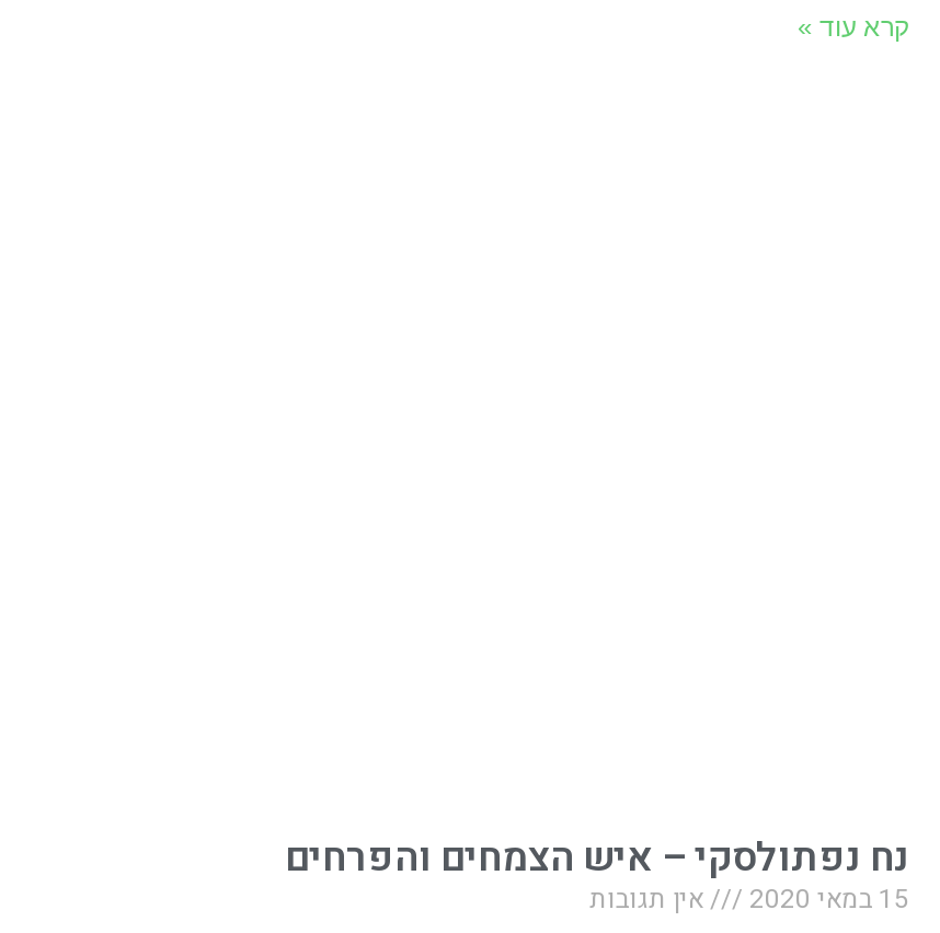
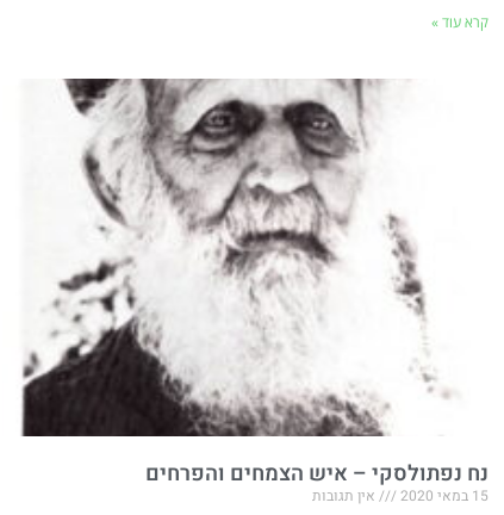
none -> [20,77,450,438] [image]

